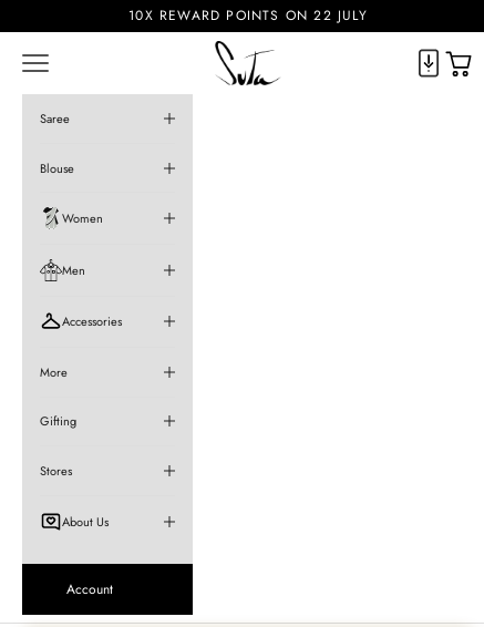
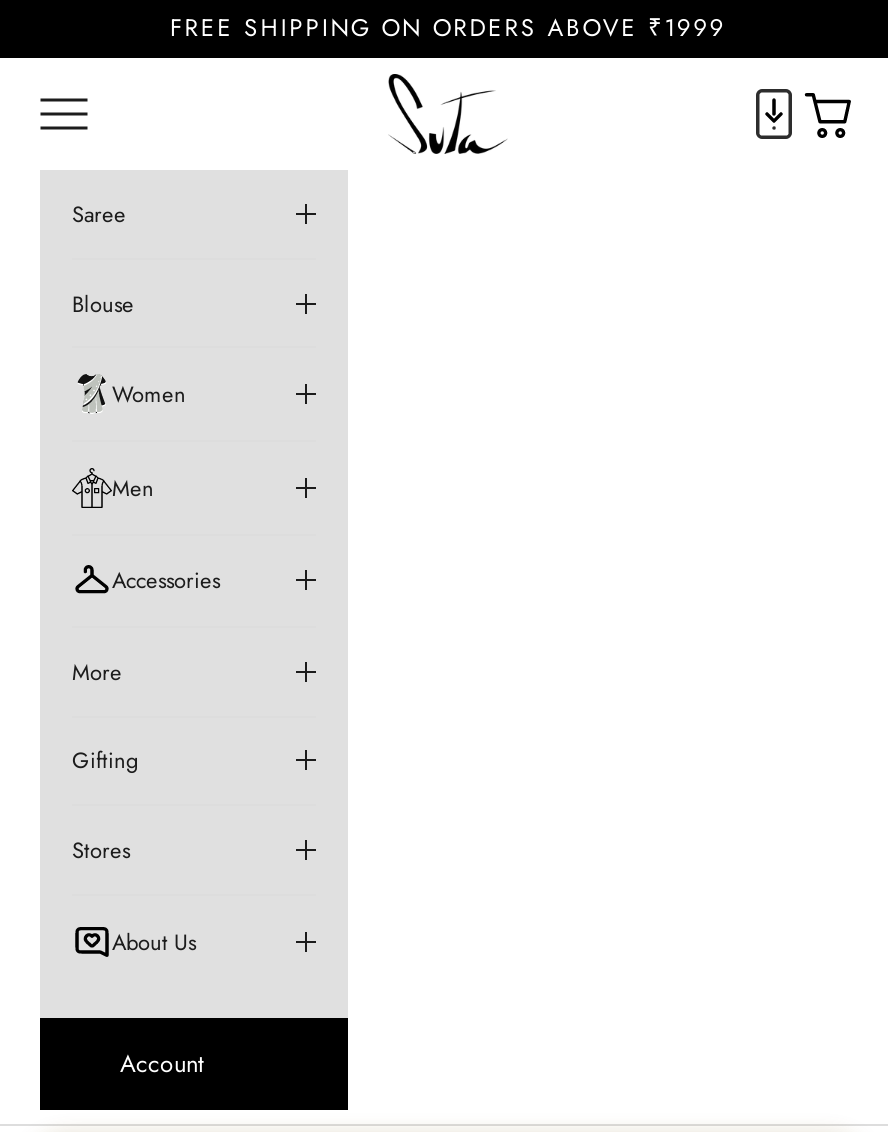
[129,6,367,25] 10X REWARD POINTS ON 22 JULY -> [170,10,726,46] FREE SHIPPING ON ORDERS ABOVE ₹1999

